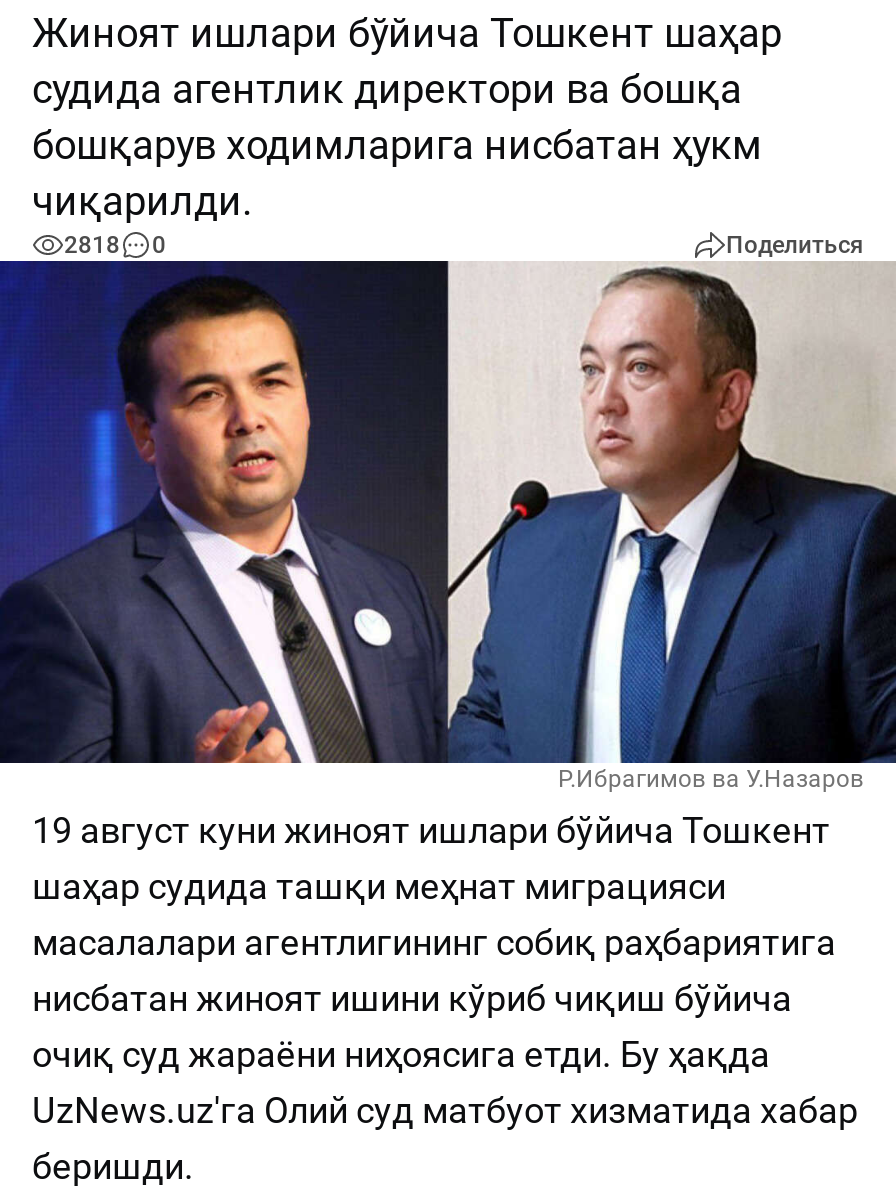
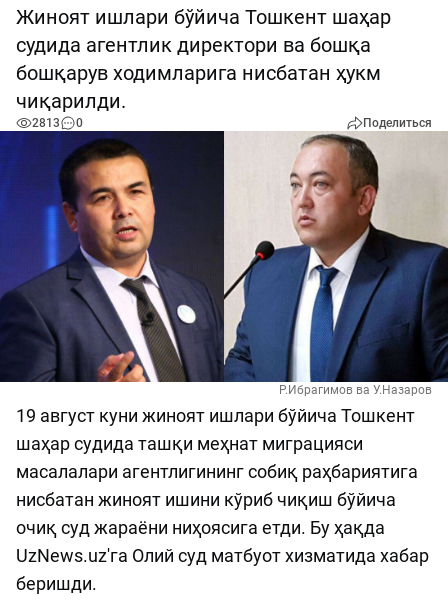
[64,231,166,259] 2818 0 -> [32,116,83,130] 2813 0

